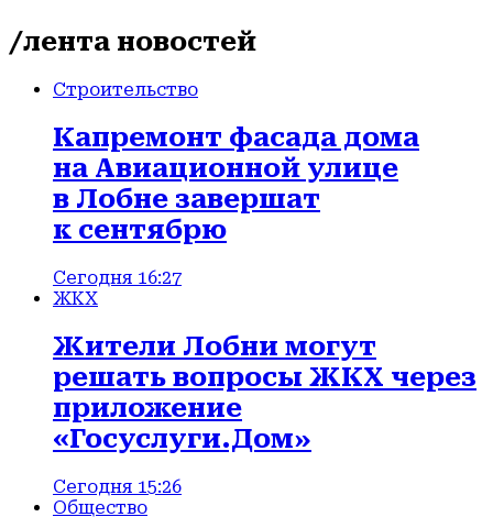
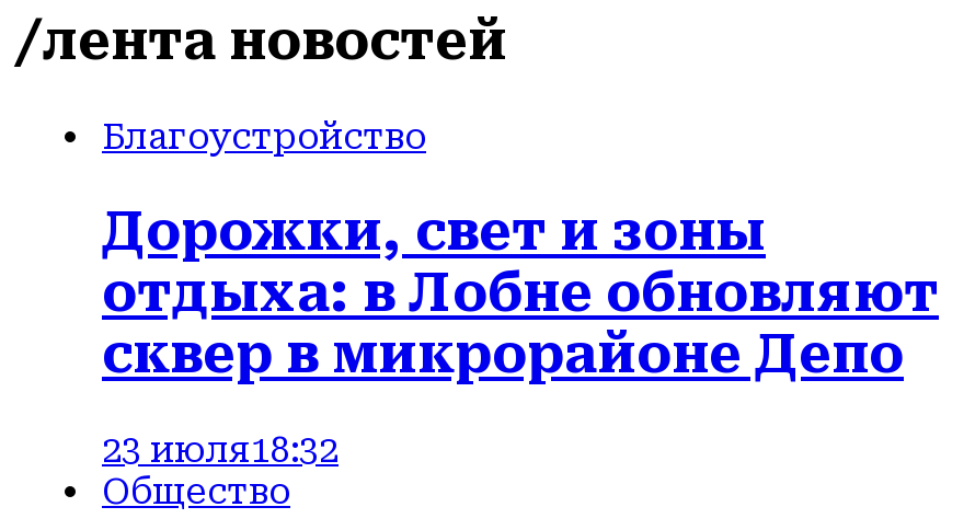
[53,79,476,497] Строительство | Капремонт фасада дома | на Авиационной улице | в Лобне завершат | к сентябрю | Сегодня 16:27 | ЖКХ | Жители Лобни могут | решать вопросы ЖКХ через | приложение | «Госуслуги.Дом» | Сегодня 15:26 -> [102,116,939,470] Благоустройство | Дорожки, свет и зоны | отдыха: в Лобне обновляют | сквер в микрорайоне Депо | 23 июля18:32

